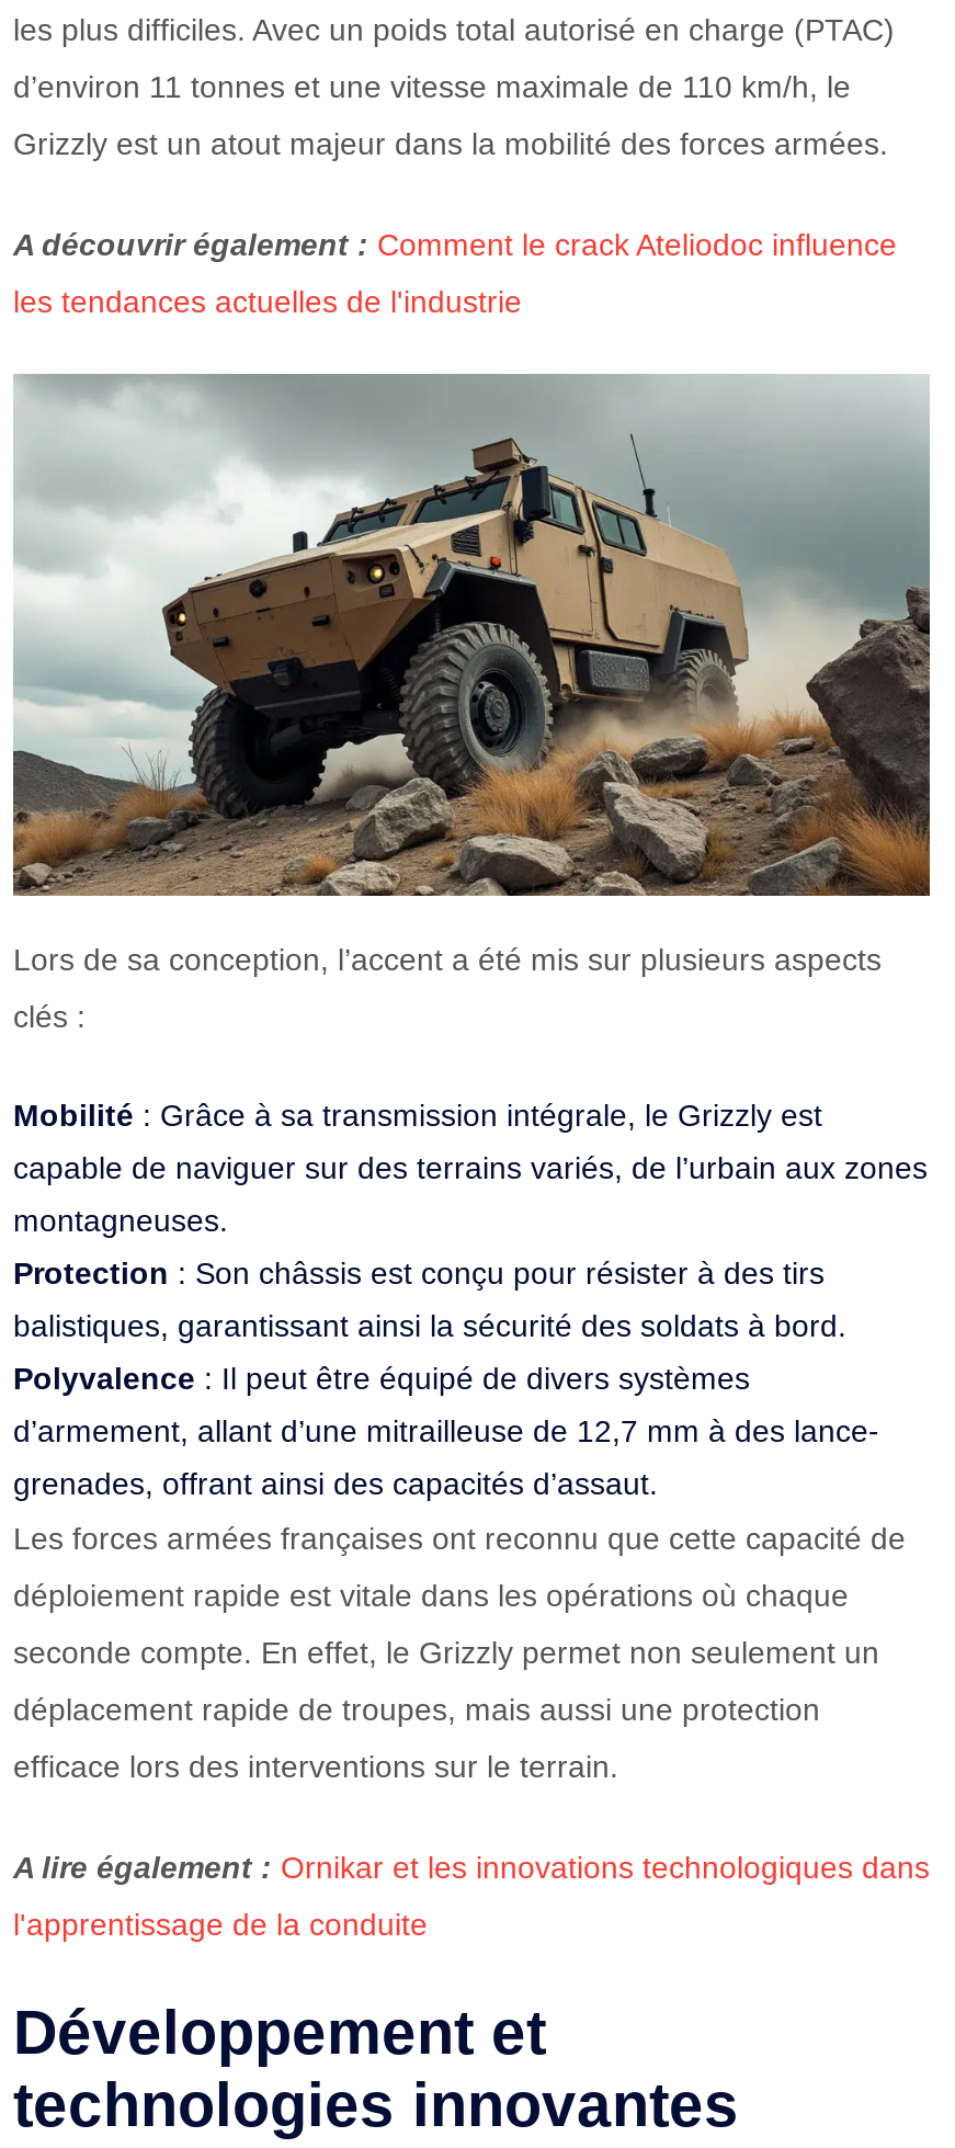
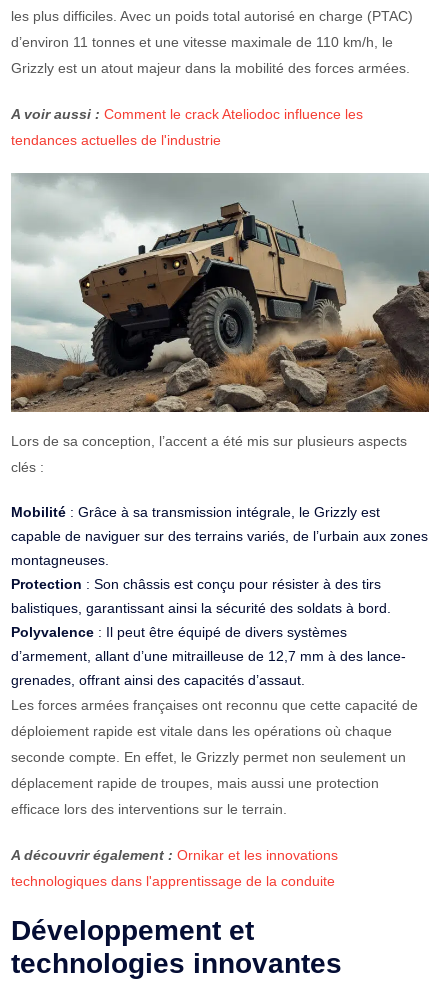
[13,226,897,261] A découvrir également : Comment le crack Ateliodoc influence -> [11,106,363,122] A voir aussi : Comment le crack Ateliodoc influence les
[13,283,522,318] les tendances actuelles de l'industrie -> [11,132,221,148] tendances actuelles de l'industrie
[13,1851,930,1886] A lire également : Ornikar et les innovations technologiques dans -> [11,846,338,862] A découvrir également : Ornikar et les innovations
[13,1908,428,1943] l'apprentissage de la conduite -> [11,872,335,888] technologiques dans l'apprentissage de la conduite

